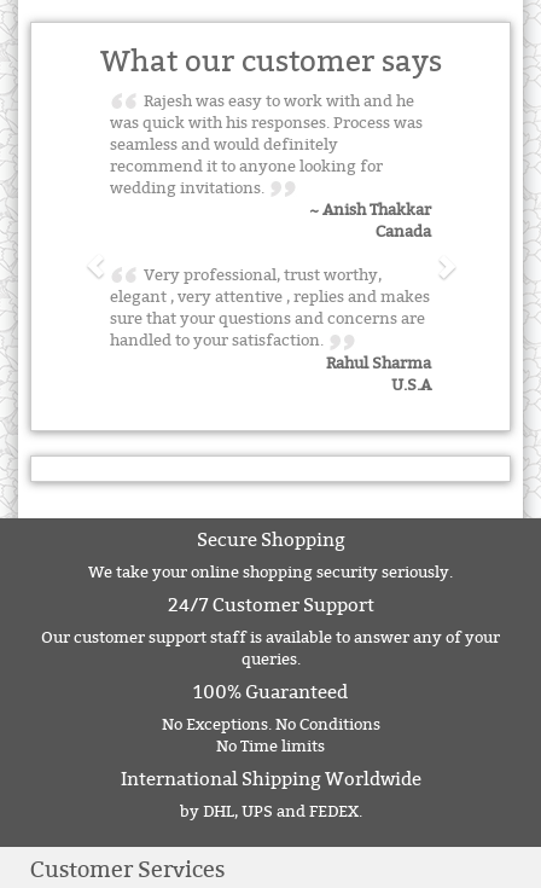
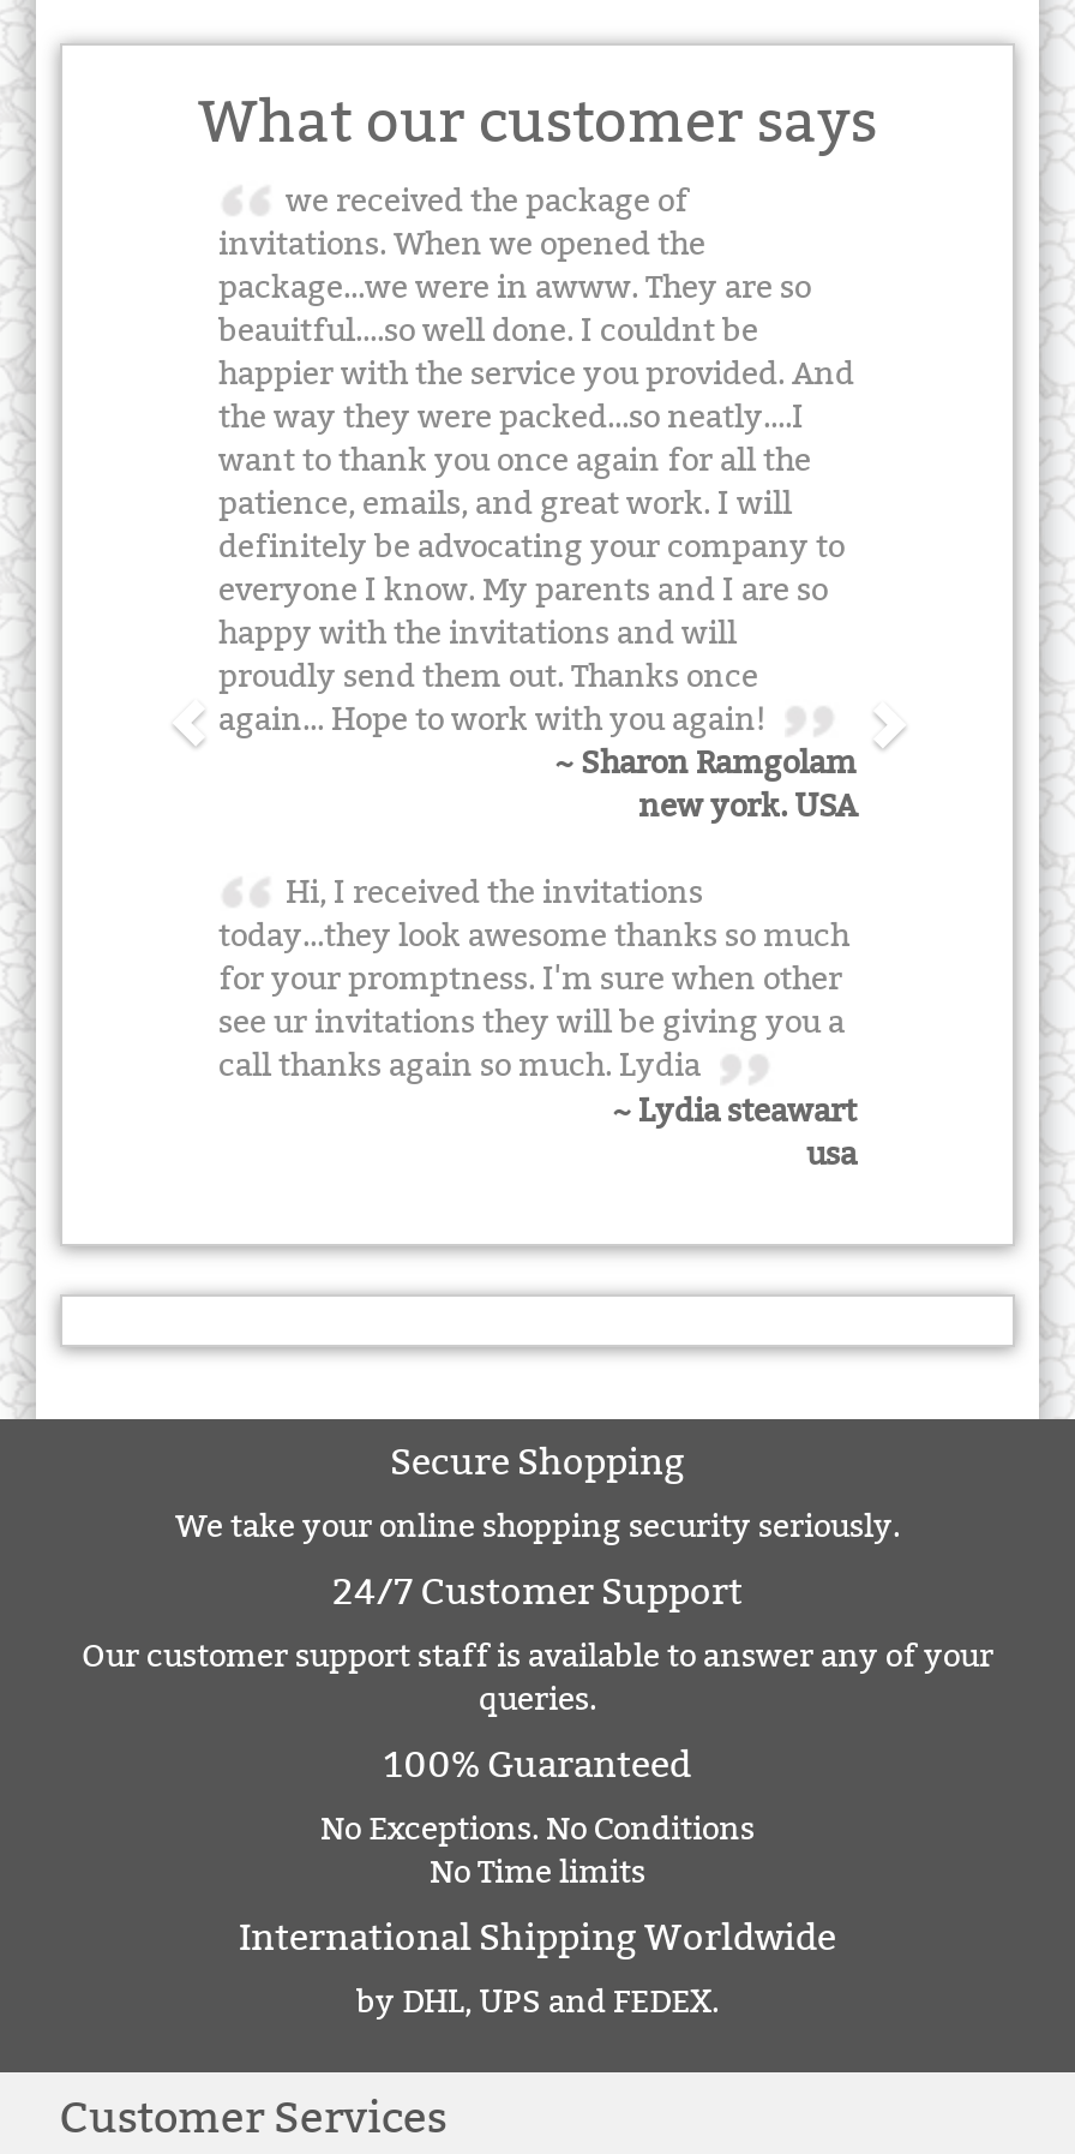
[110,92,431,242] Rajesh was easy to work with and he | was quick with his responses. Process was | seamless and would definitely | recommend it to anyone looking for | wedding invitations. | ~ Anish Thakkar | Canada -> [218,182,857,827] we received the package of | invitations. When we opened the | package...we were in awww. They are so | beauitful....so well done. I couldnt be | happier with the service you provided. And | the way they were packed...so neatly....I | want to thank you once again for all the | patience, emails, and great work. I will | definitely be advocating your company to | everyone I know. My parents and I are so | happy with the invitations and will | proudly send them out. Thanks once | again... Hope to work with you again! | ~ Sharon Ramgolam | new york. USA
[110,266,431,395] Very professional, trust worthy, | elegant , very attentive , replies and makes | sure that your questions and concerns are | handled to your satisfaction. | Rahul Sharma | U.S.A -> [218,875,857,1174] Hi, I received the invitations | today...they look awesome thanks so much | for your promptness. I'm sure when other | see ur invitations they will be giving you a | call thanks again so much. Lydia | ~ Lydia steawart | usa

